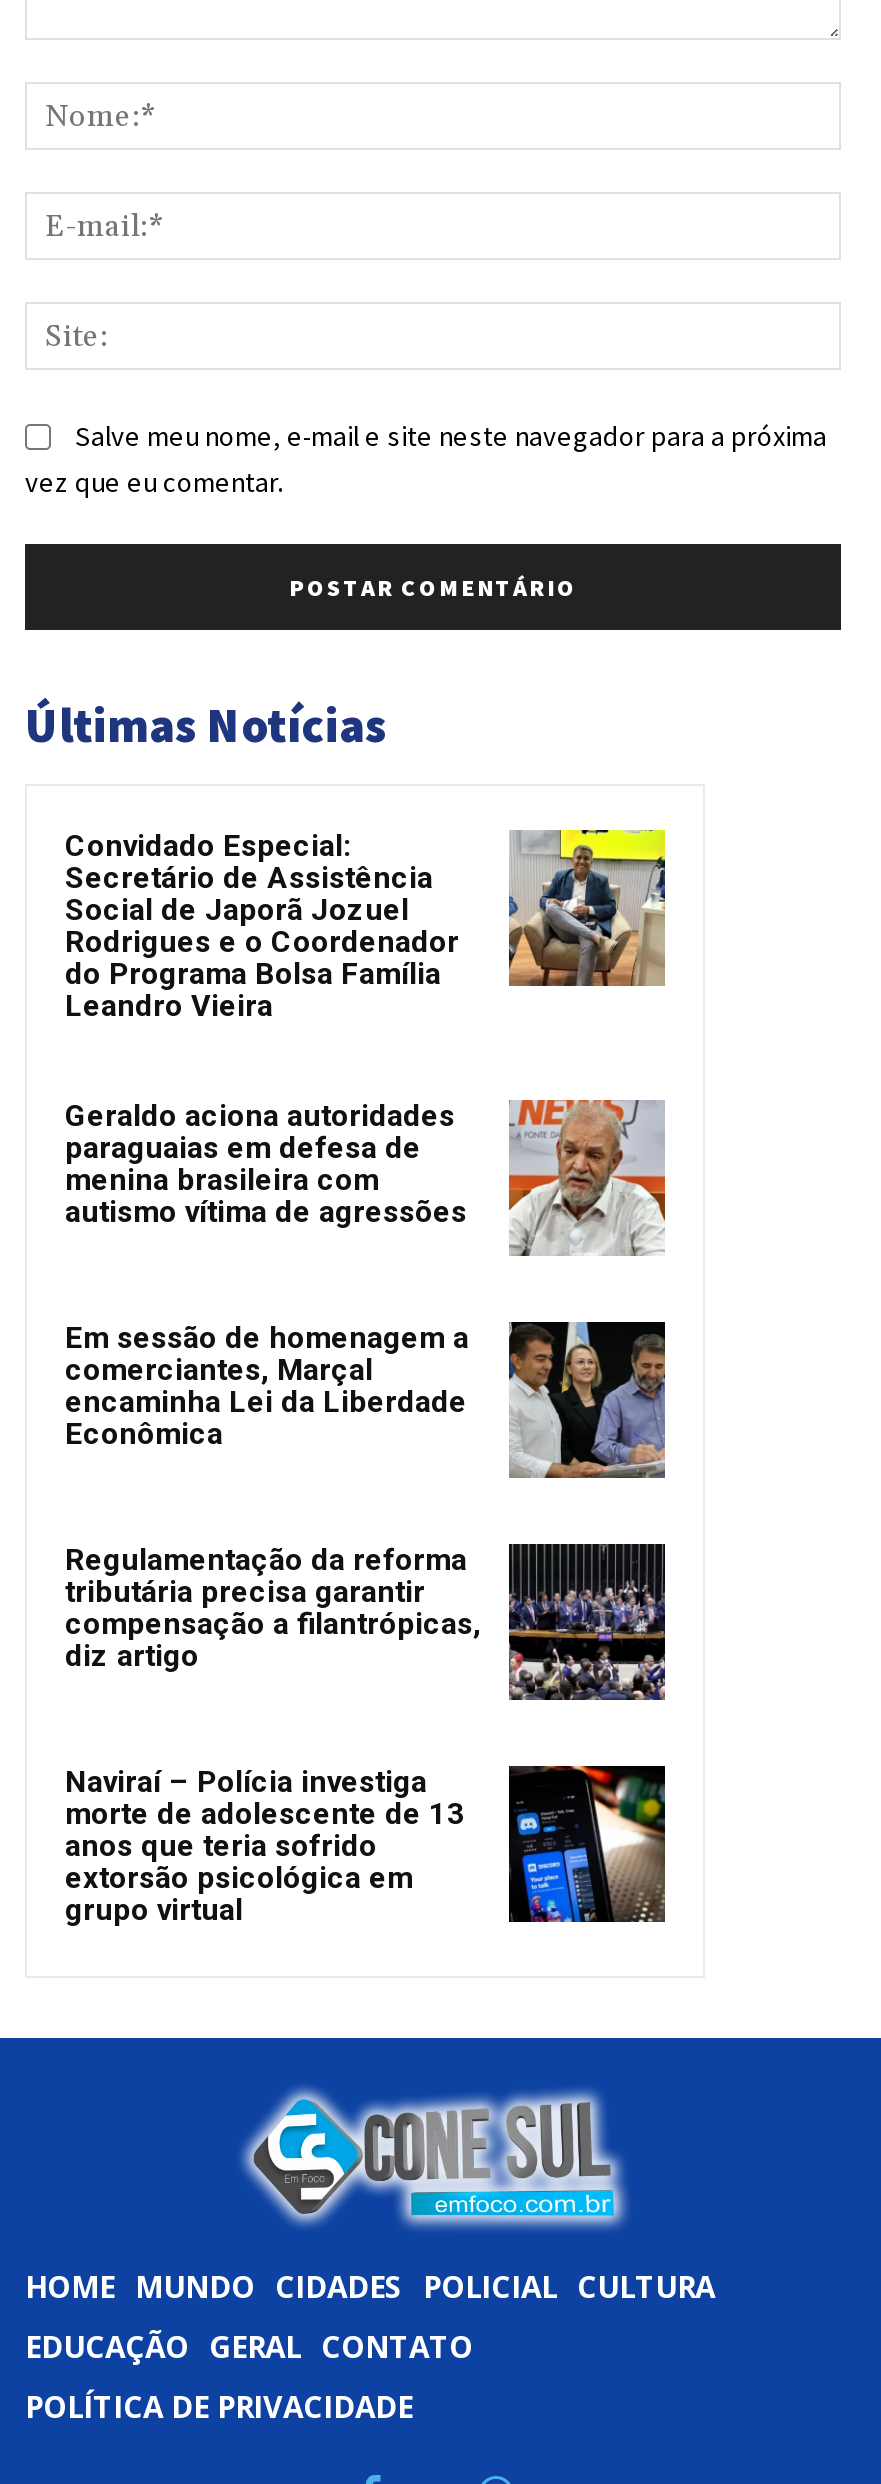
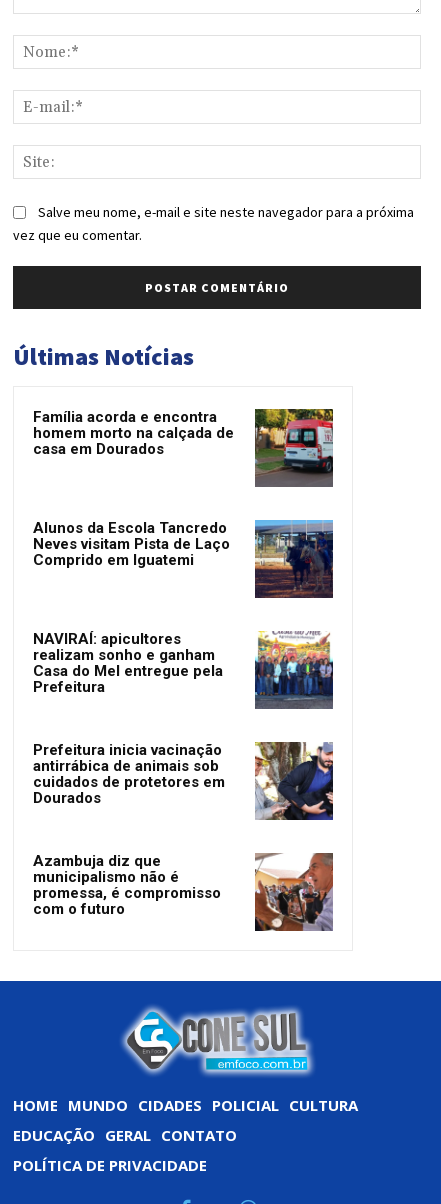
[65,828,667,1025] [image] | Convidado Especial: | Secretário de Assistência | Social de Japorã Jozuel | Rodrigues e o Coordenador | do Programa Bolsa Família | Leandro Vieira -> [33,408,334,487] [image] | Família acorda e encontra | homem morto na calçada de | casa em Dourados
[65,1098,667,1258] [image] | Geraldo aciona autoridades | paraguaias em defesa de | menina brasileira com | autismo vítima de agressões -> [33,519,334,599] [image] | Alunos da Escola Tancredo | Neves visitam Pista de Laço | Comprido em Iguatemi
[65,1320,667,1480] [image] | Em sessão de homenagem a | comerciantes, Marçal | encaminha Lei da Liberdade | Econômica -> [33,630,333,710] [image] | NAVIRAÍ: apicultores | realizam sonho e ganham | Casa do Mel entregue pela | Prefeitura
[65,1542,667,1702] [image] | Regulamentação da reforma | tributária precisa garantir | compensação a filantrópicas, | diz artigo -> [33,741,334,821] [image] | Prefeitura inicia vacinação | antirrábica de animais sob | cuidados de protetores em | Dourados
[65,1764,667,1929] [image] | Naviraí – Polícia investiga | morte de adolescente de 13 | anos que teria sofrido | extorsão psicológica em | grupo virtual -> [33,852,334,932] [image] | Azambuja diz que | municipalismo não é | promessa, é compromisso | com o futuro

